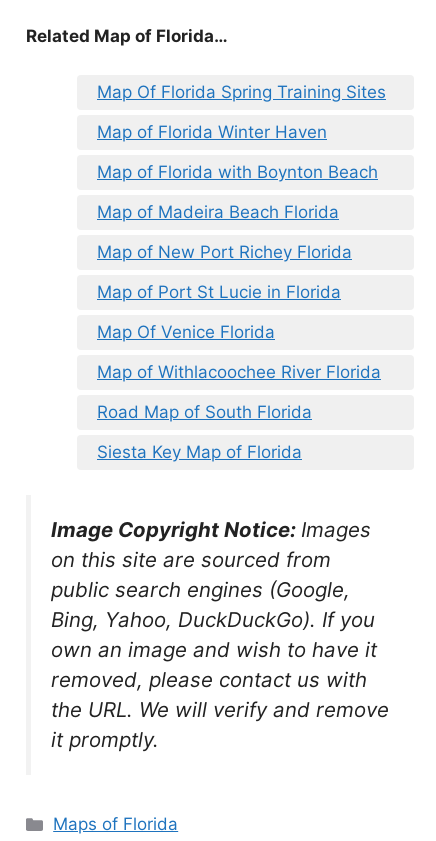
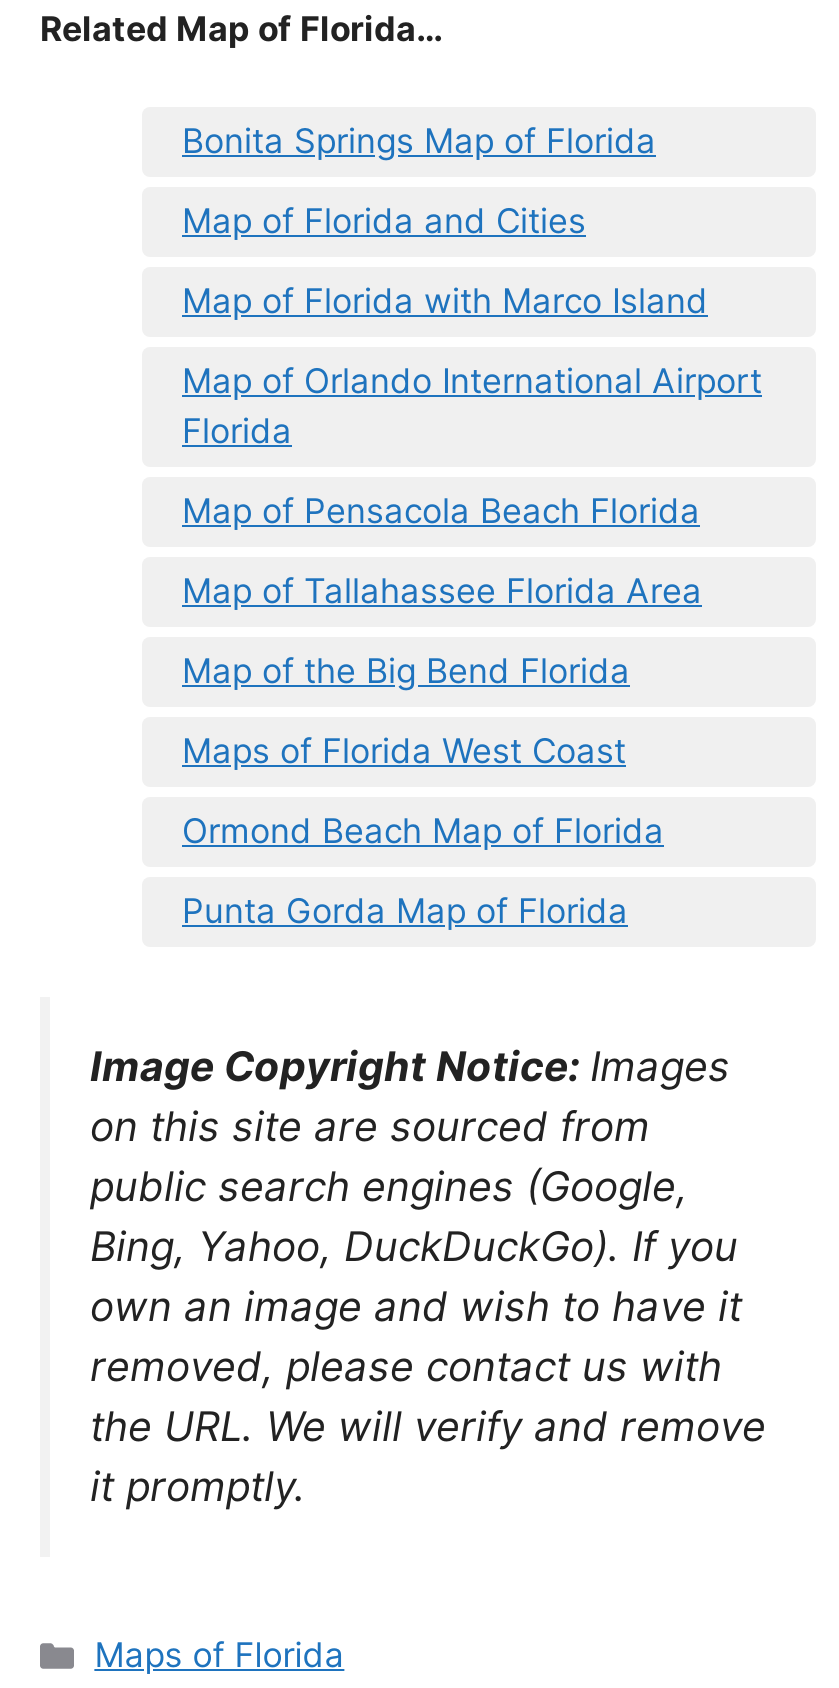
[97,82,386,102] Map Of Florida Spring Training Sites -> [182,121,656,161] Bonita Springs Map of Florida
[97,122,327,142] Map of Florida Winter Haven -> [182,201,586,241] Map of Florida and Cities
[97,162,378,182] Map of Florida with Boynton Beach -> [182,281,708,321] Map of Florida with Marco Island
[97,202,339,222] Map of Madeira Beach Florida -> [182,361,762,451] Map of Orlando International Airport | Florida
[97,242,352,262] Map of New Port Richey Florida -> [182,491,700,531] Map of Pensacola Beach Florida
[97,282,341,302] Map of Port St Lucie in Florida -> [182,571,702,611] Map of Tallahassee Florida Area
[97,322,275,342] Map Of Venice Florida -> [182,651,630,691] Map of the Big Bend Florida
[97,362,381,382] Map of Withlacoochee River Florida -> [182,731,626,771] Maps of Florida West Coast
[97,402,312,422] Road Map of South Florida -> [182,811,664,851] Ormond Beach Map of Florida
[97,442,302,462] Siesta Key Map of Florida -> [182,891,628,931] Punta Gorda Map of Florida

